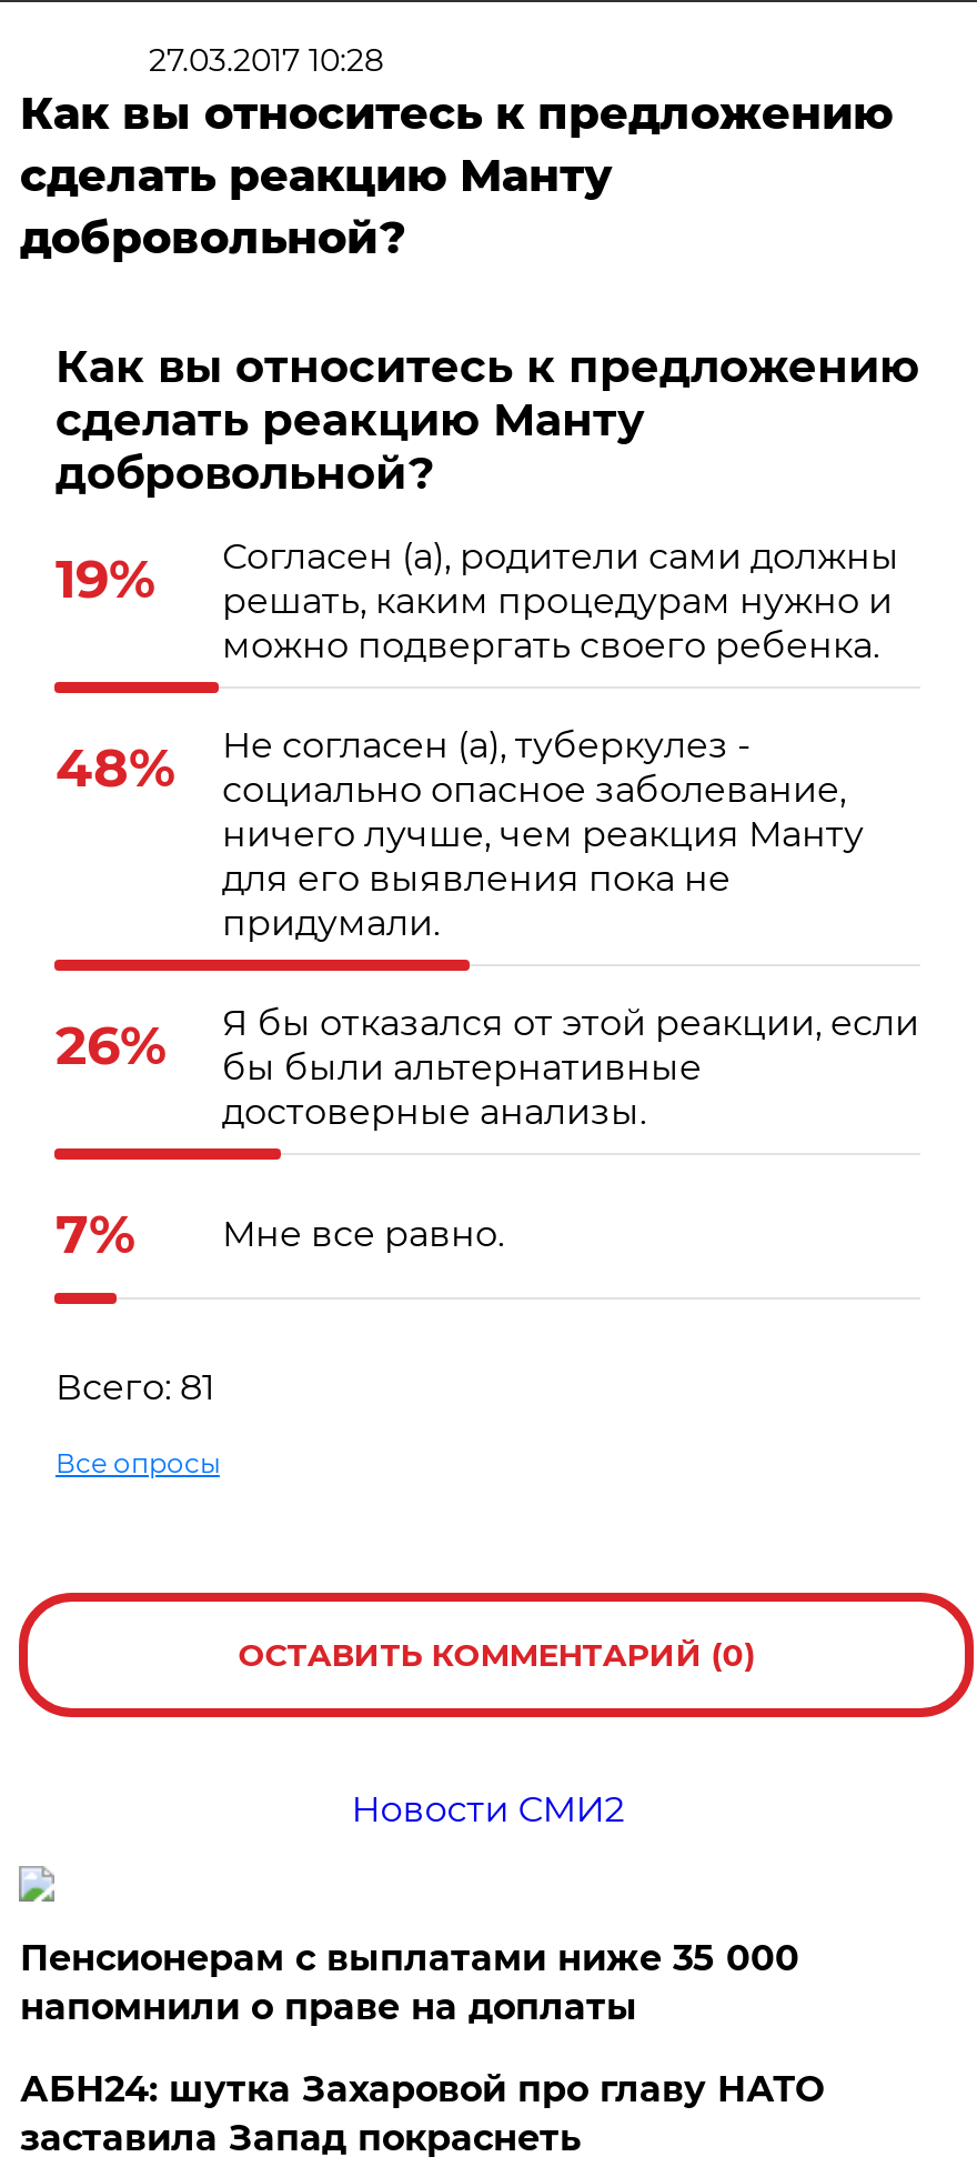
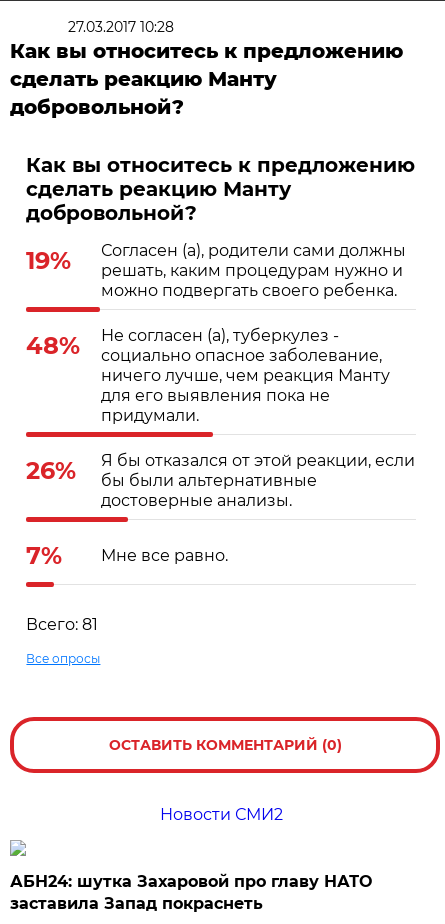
[20,1937,799,2028] Пенсионерам с выплатами ниже 35 000 | напомнили о праве на доплаты -> none

